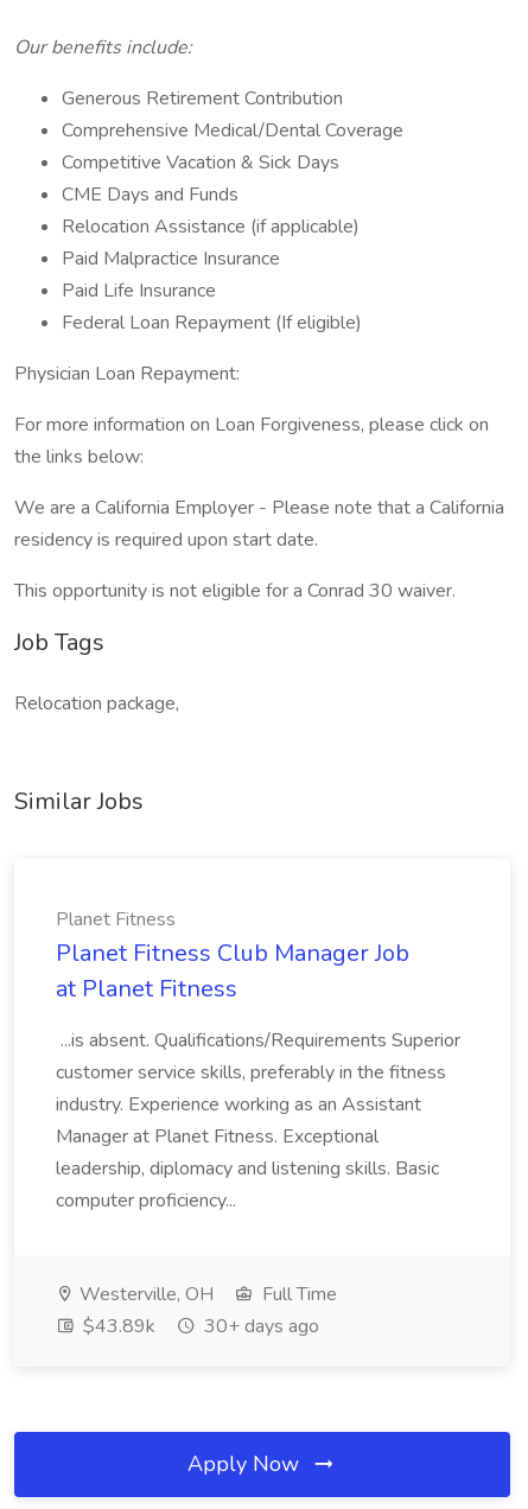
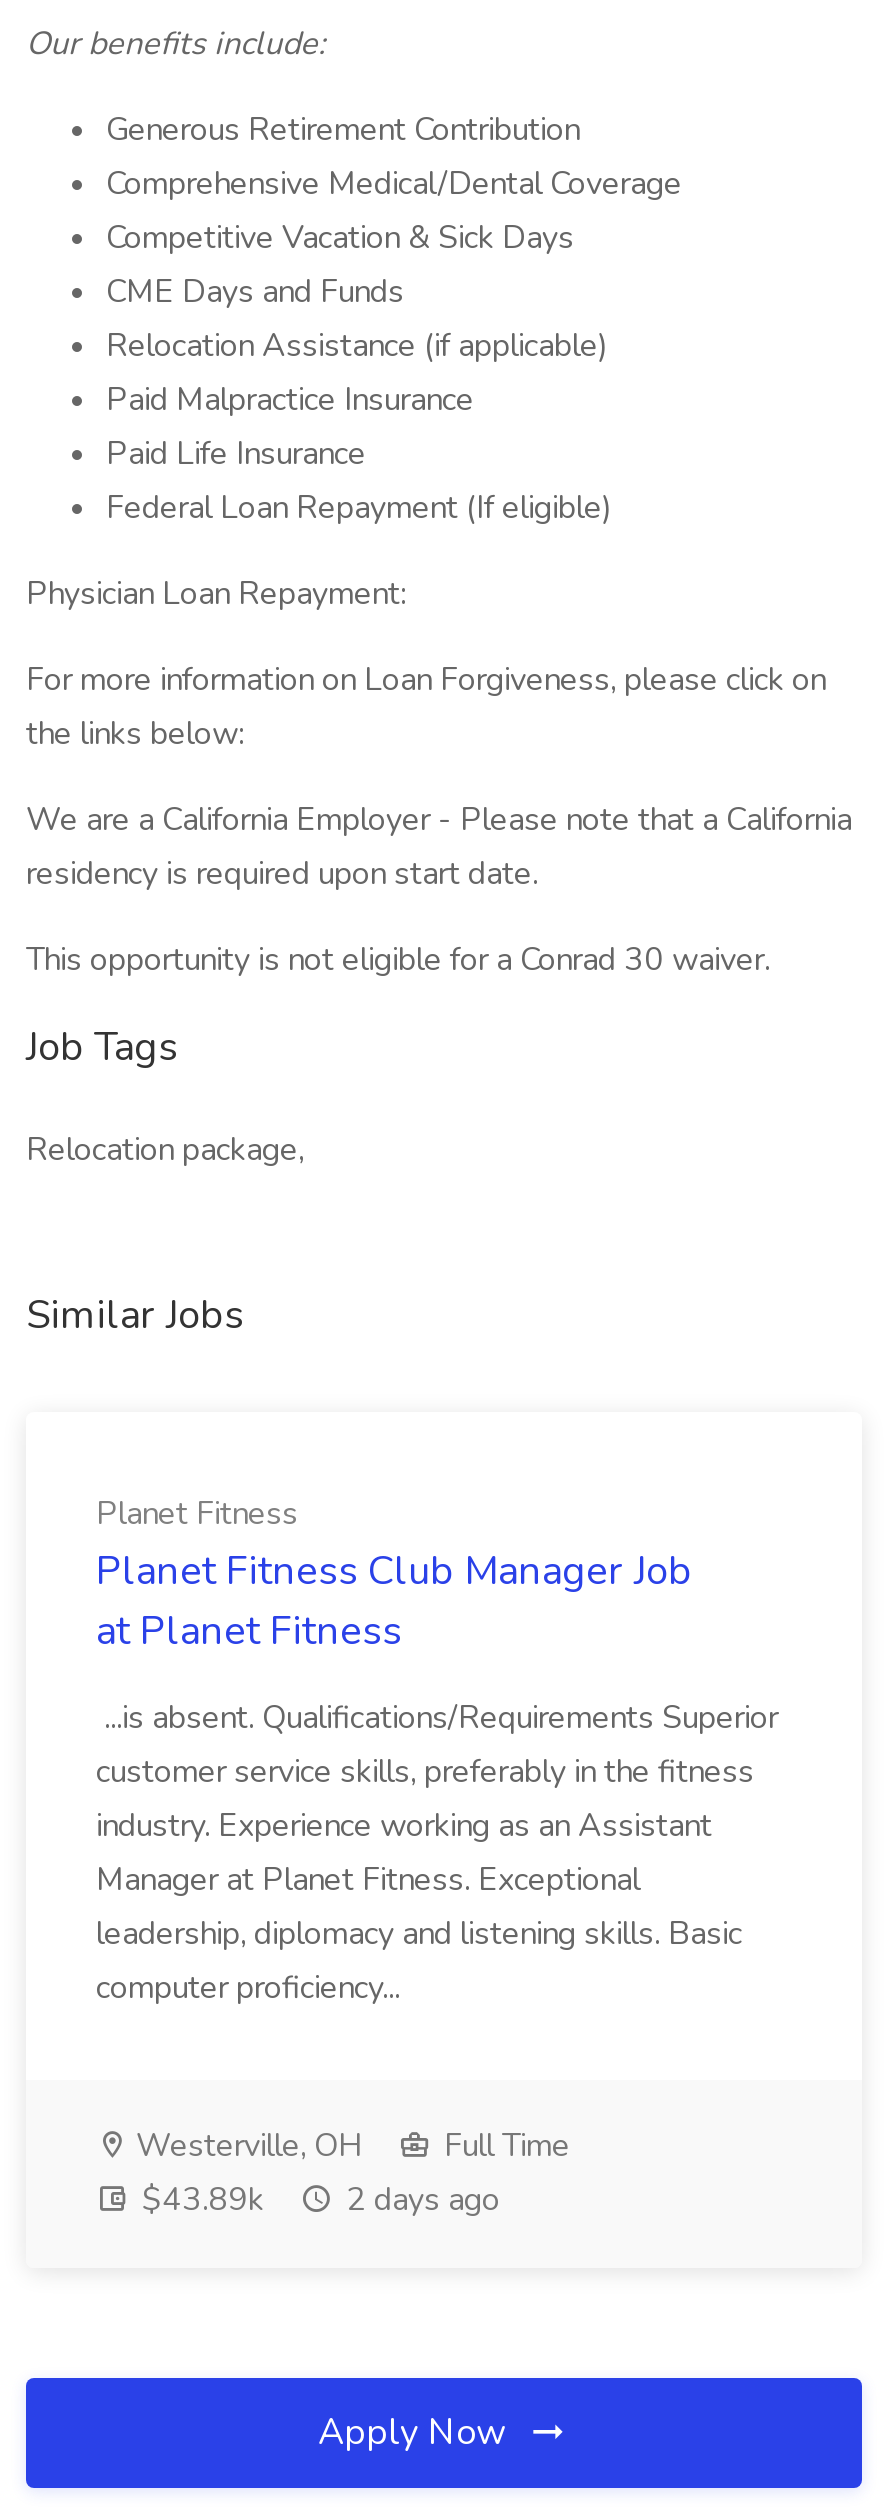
[78,1313,319,1339] $43.89k 30+ days ago -> [134,2178,500,2222] $43.89k 2 days ago

